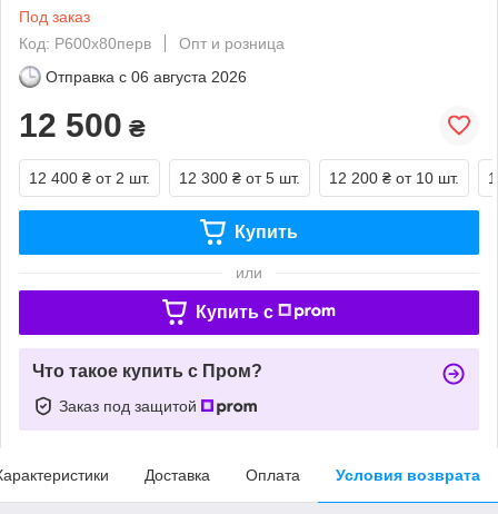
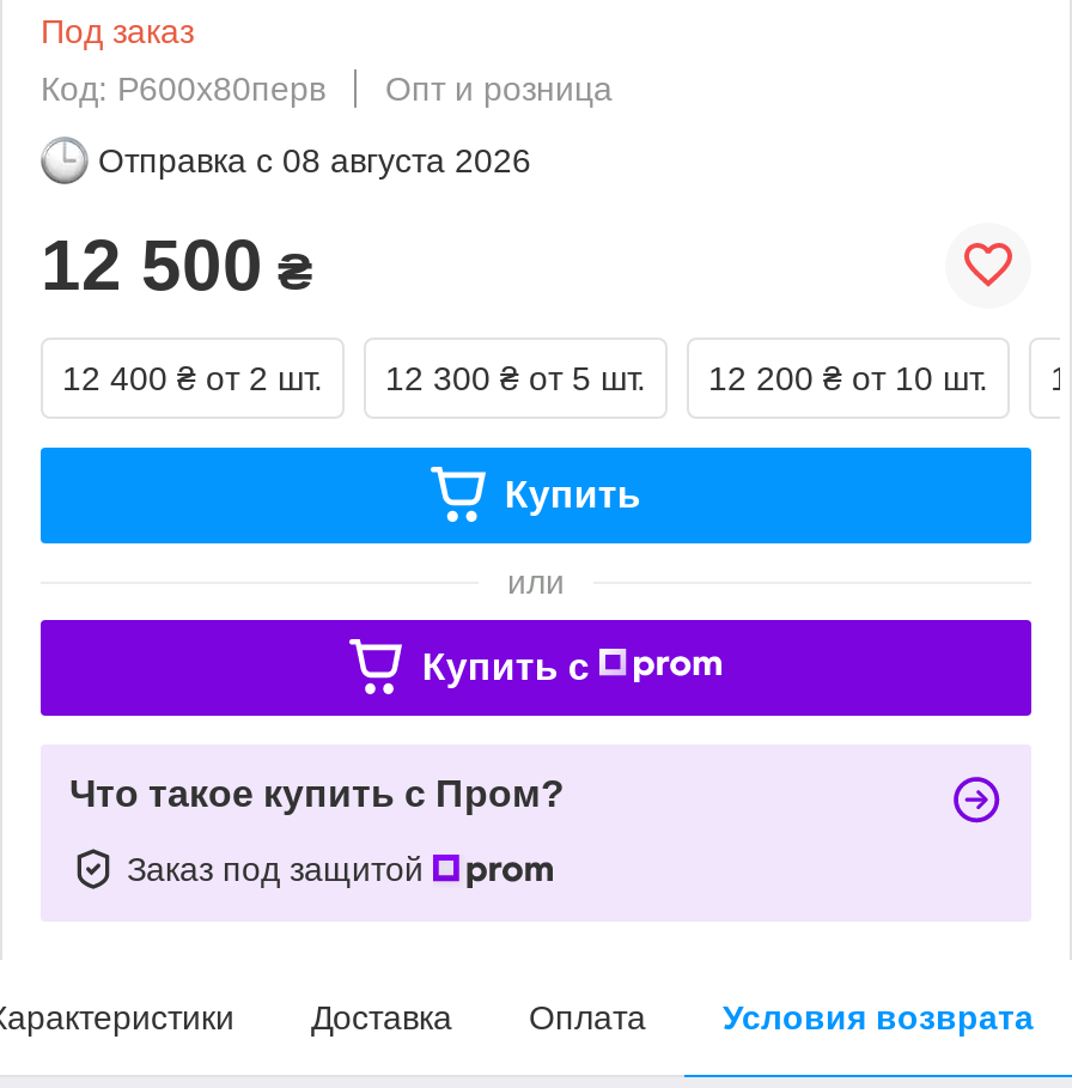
[46,68,247,85] Отправка с 06 августа 2026 -> [98,141,531,179] Отправка с 08 августа 2026

